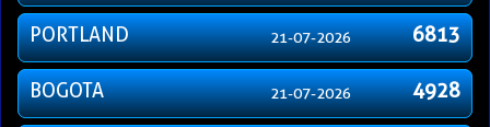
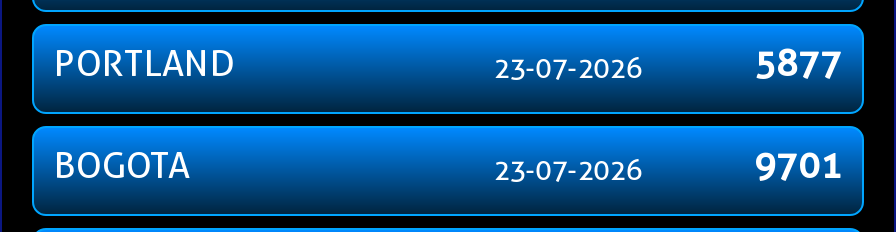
[270,29,351,46] 21-07-2026 -> [493,53,641,85] 23-07-2026
[412,23,460,46] 6813 -> [754,43,842,85] 5877
[270,85,351,102] 21-07-2026 -> [493,155,641,187] 23-07-2026
[412,79,460,102] 4928 -> [754,145,842,187] 9701

